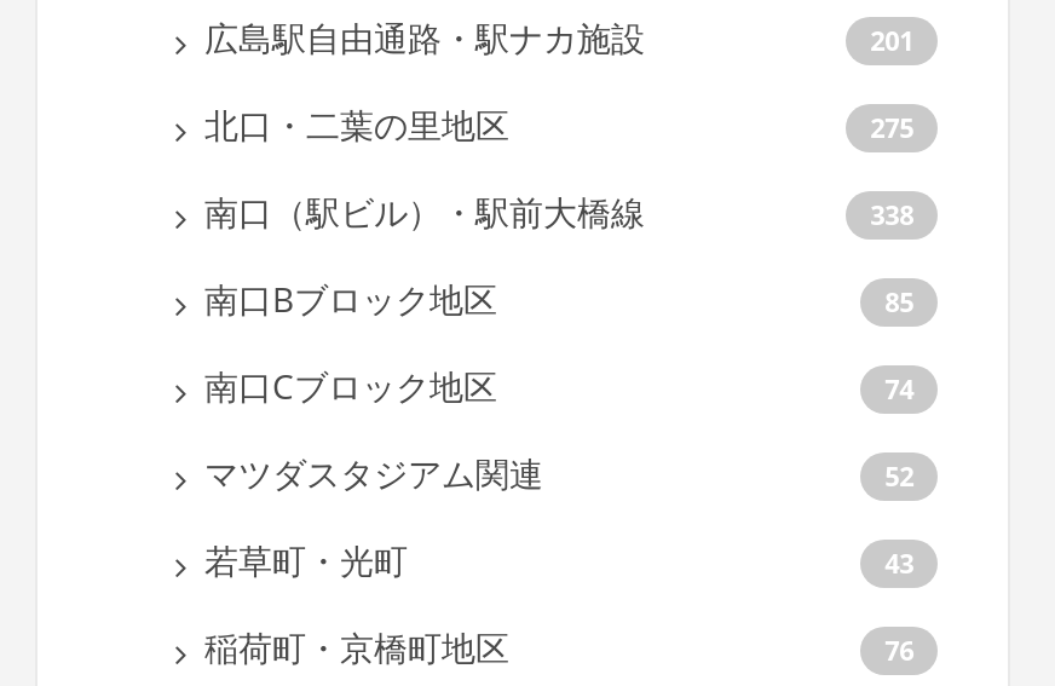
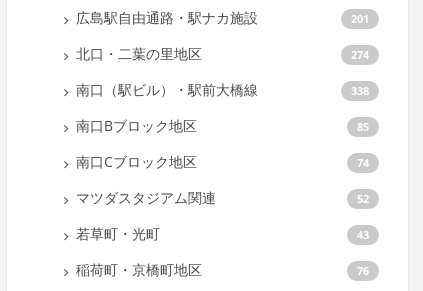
[870,109,914,146] 275 -> [351,47,369,62] 274

